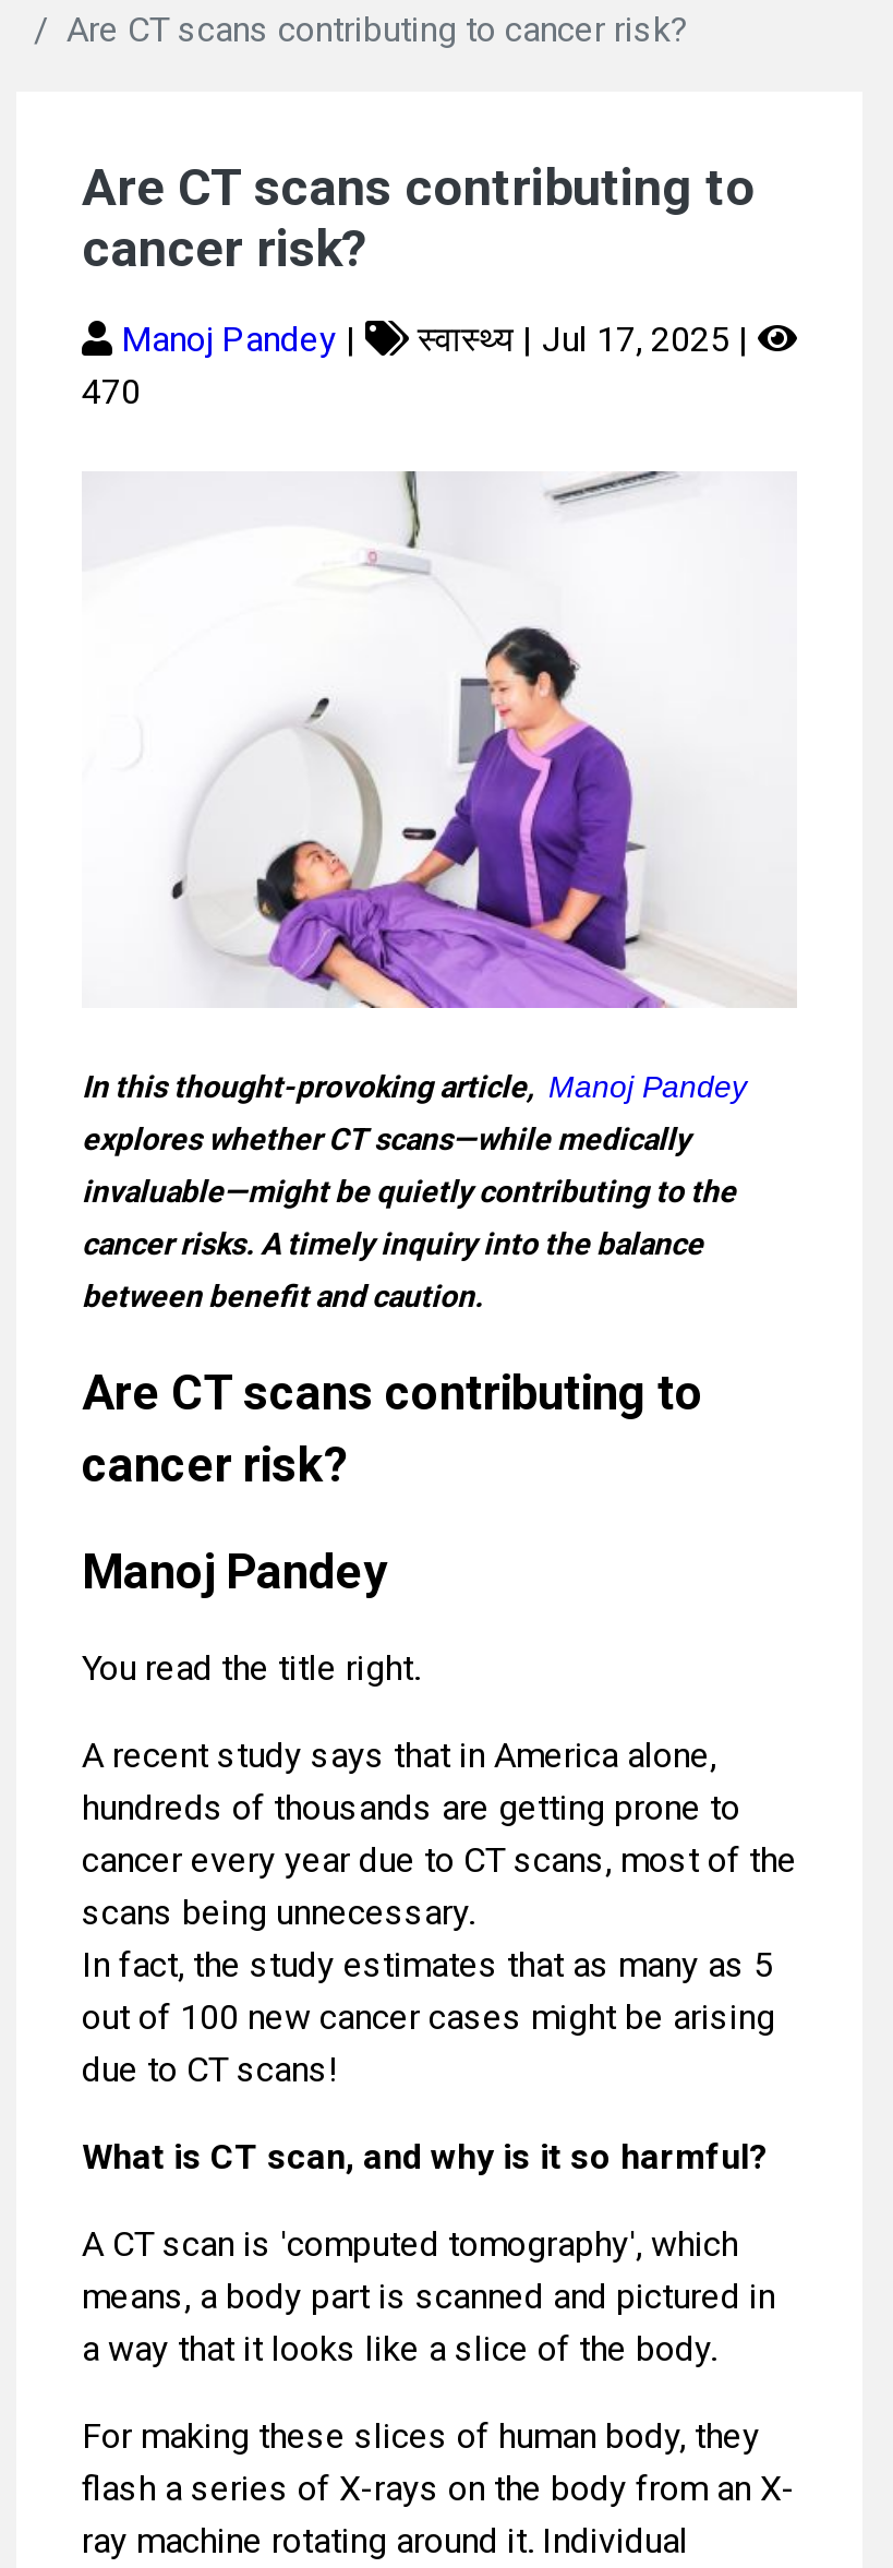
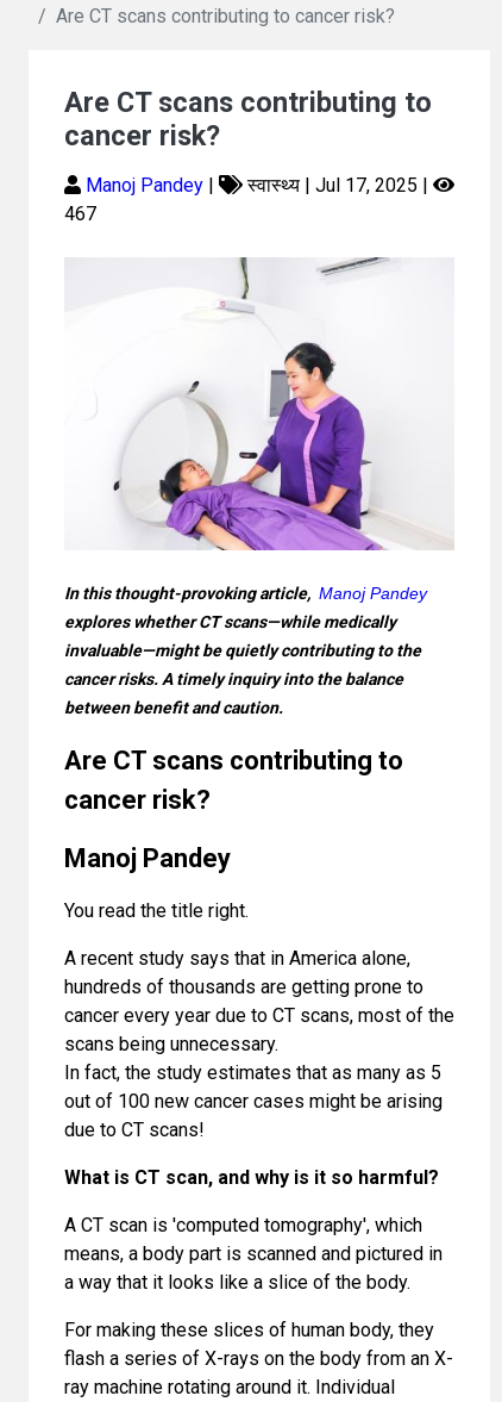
[82,370,141,411] 470 -> [64,202,96,225] 467

